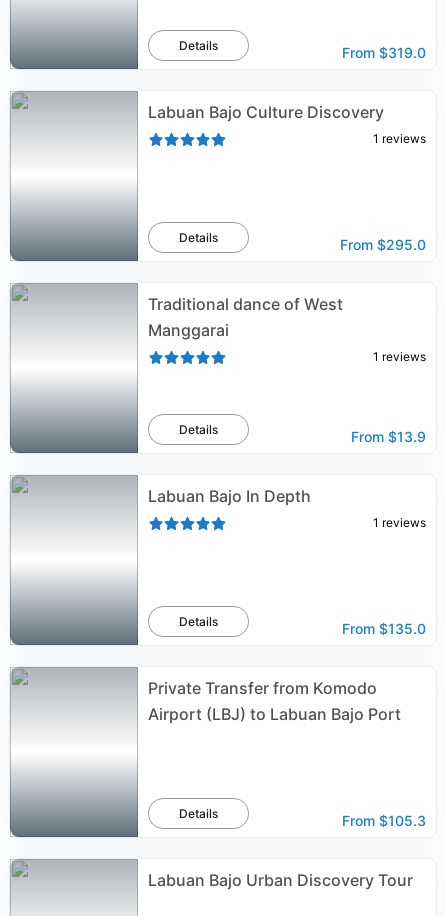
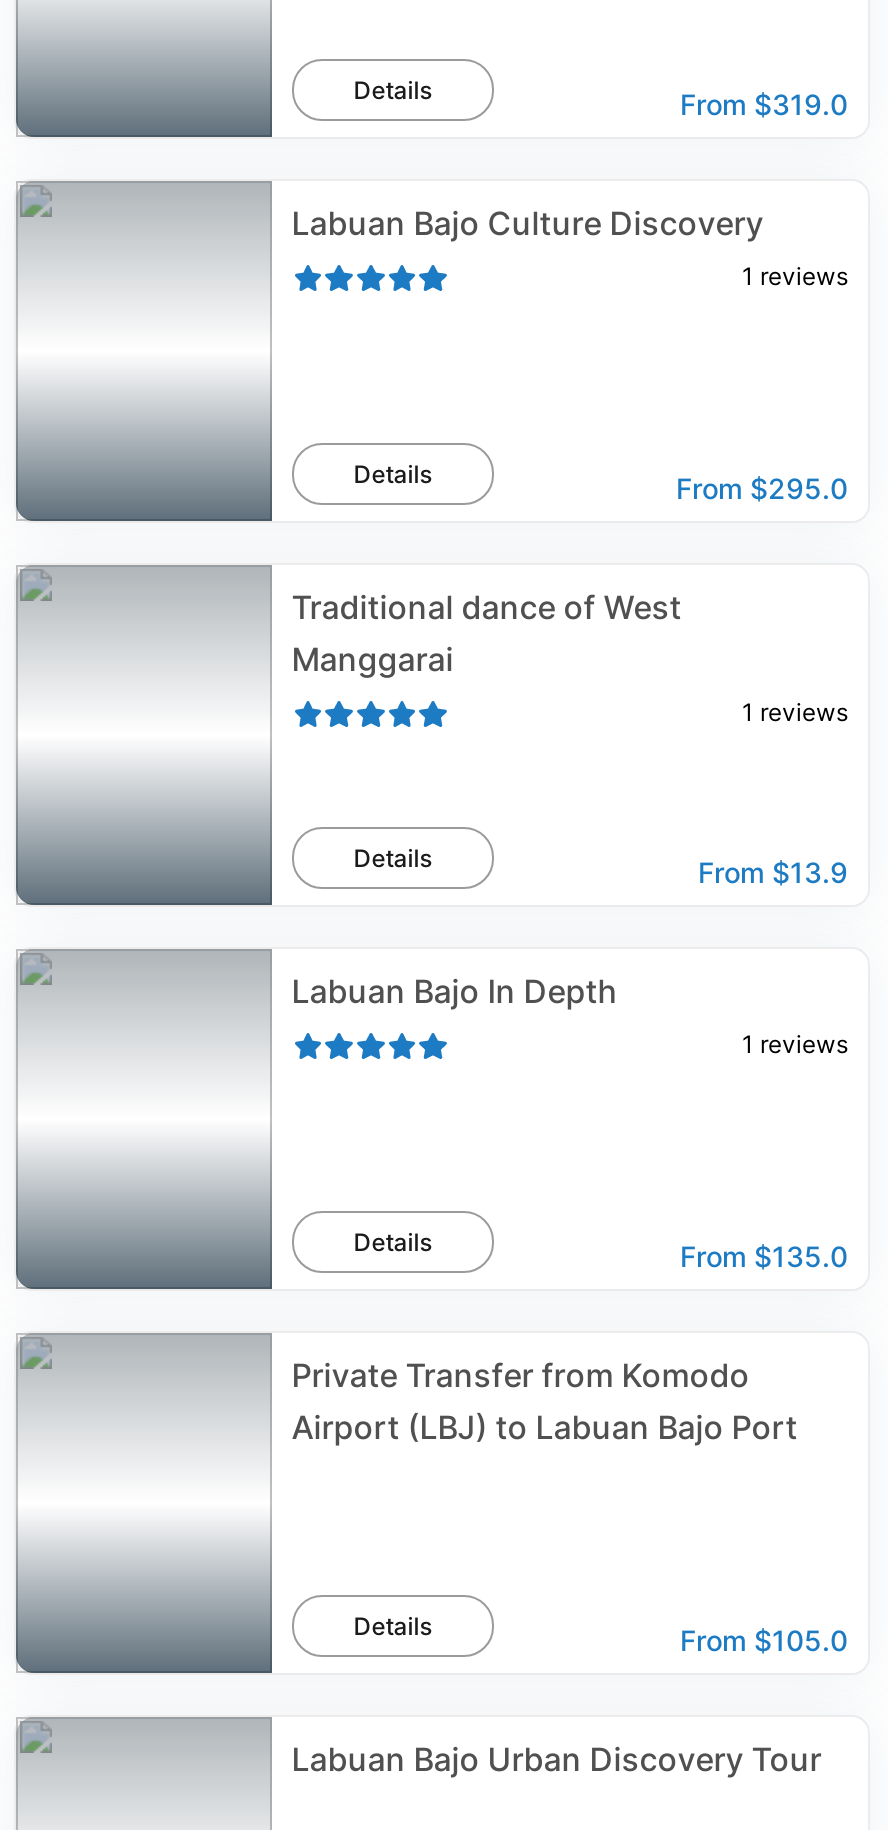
[342,812,426,829] From $105.3 -> [680,1623,848,1657] From $105.0

